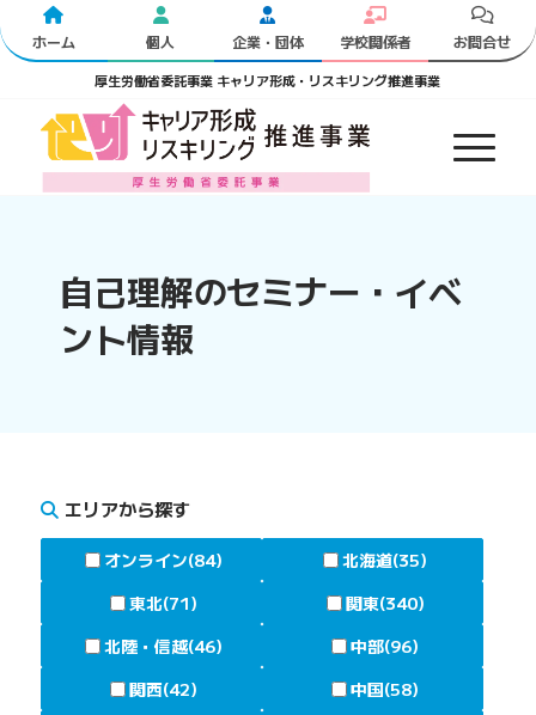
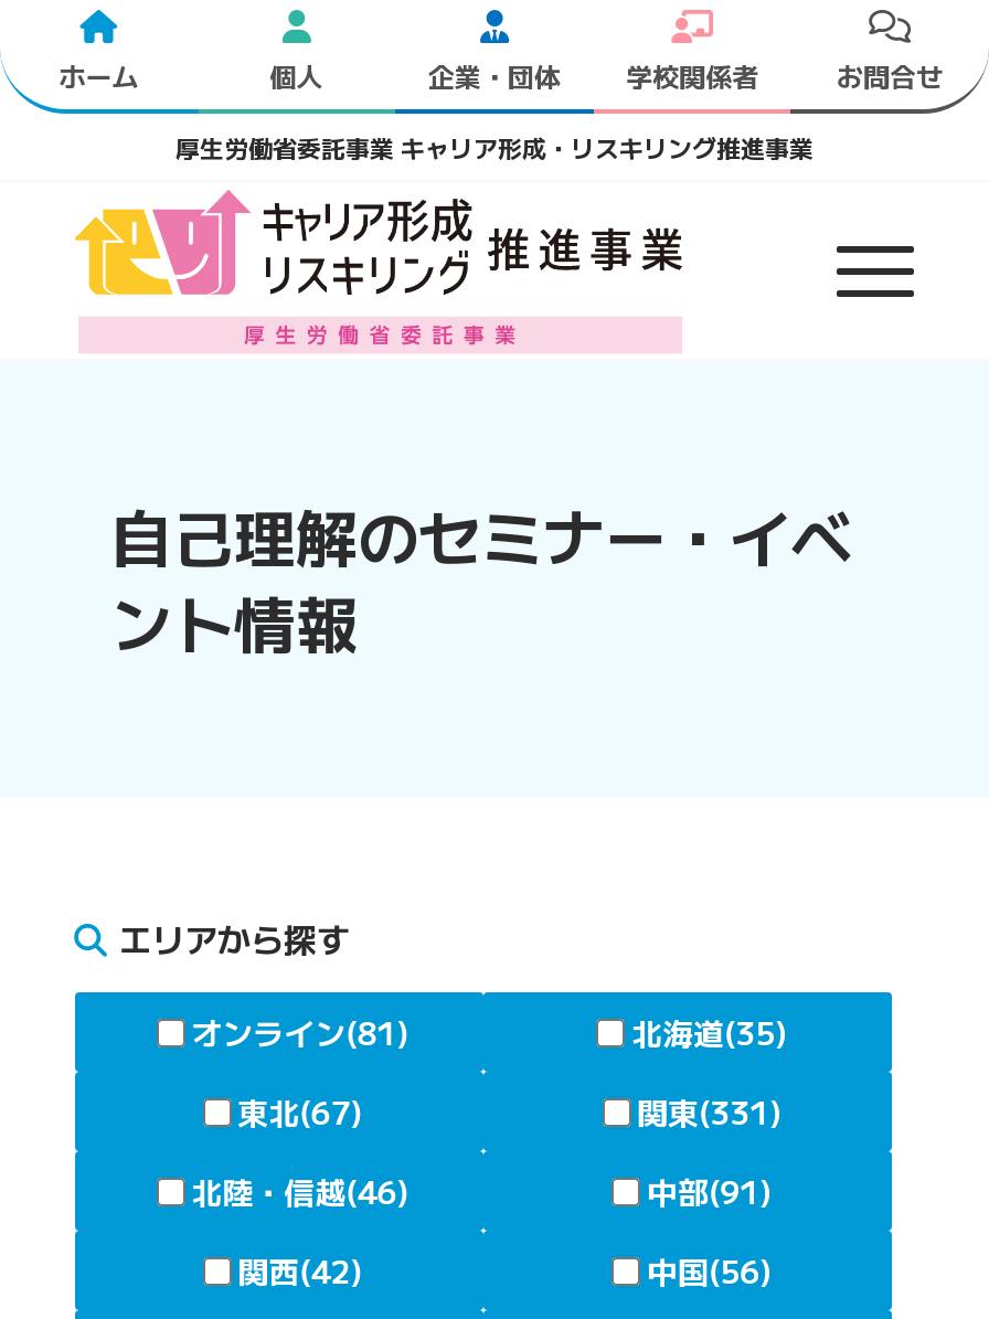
[104,548,222,572] オンライン(84) -> [192,1010,410,1054] オンライン(81)
[129,591,197,615] 東北(71) -> [238,1089,364,1134] 東北(67)
[345,591,424,615] 関東(340) -> [637,1089,783,1134] 関東(331)
[351,634,419,658] 中部(96) -> [647,1169,773,1213] 中部(91)
[351,677,419,701] 中国(58) -> [647,1248,773,1293] 中国(56)

